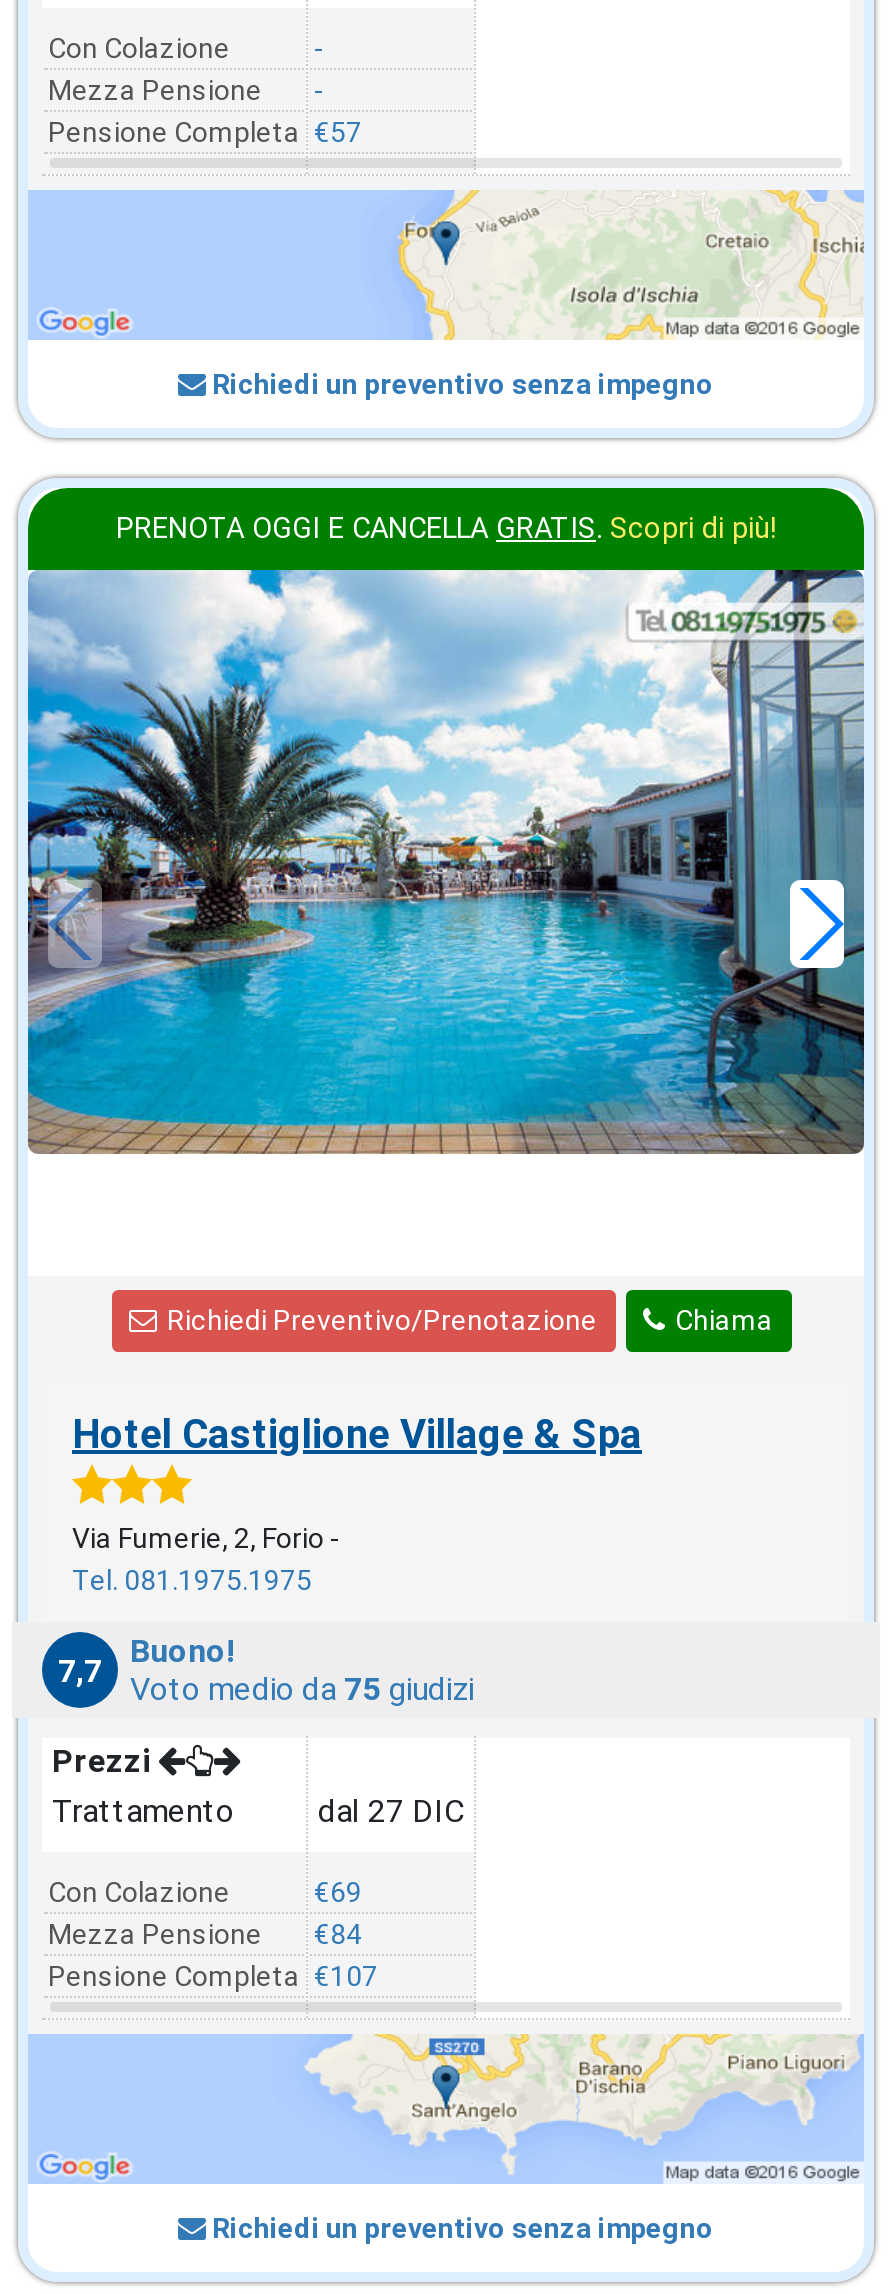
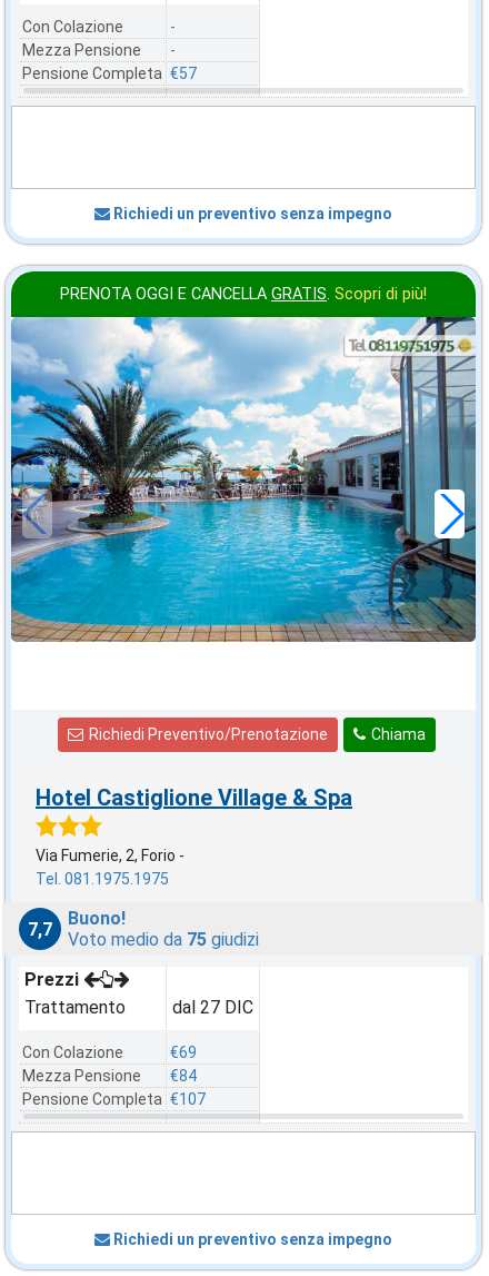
[30,190,864,340] [image] -> none
[30,2034,864,2184] [image] -> none

